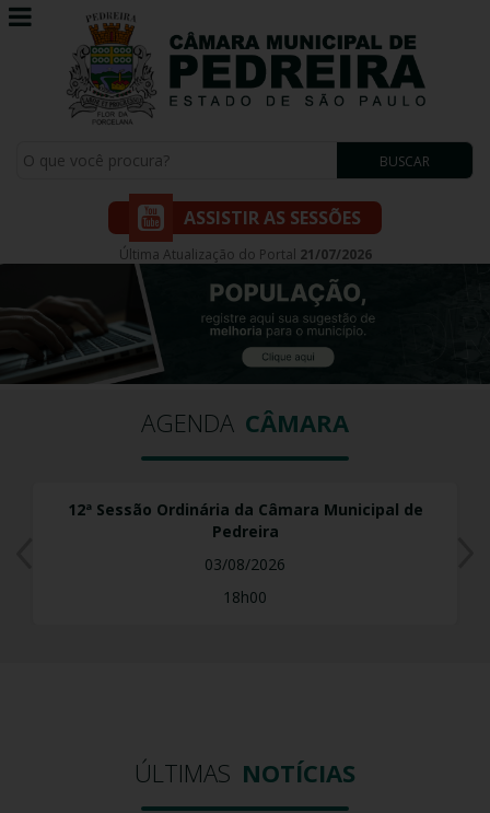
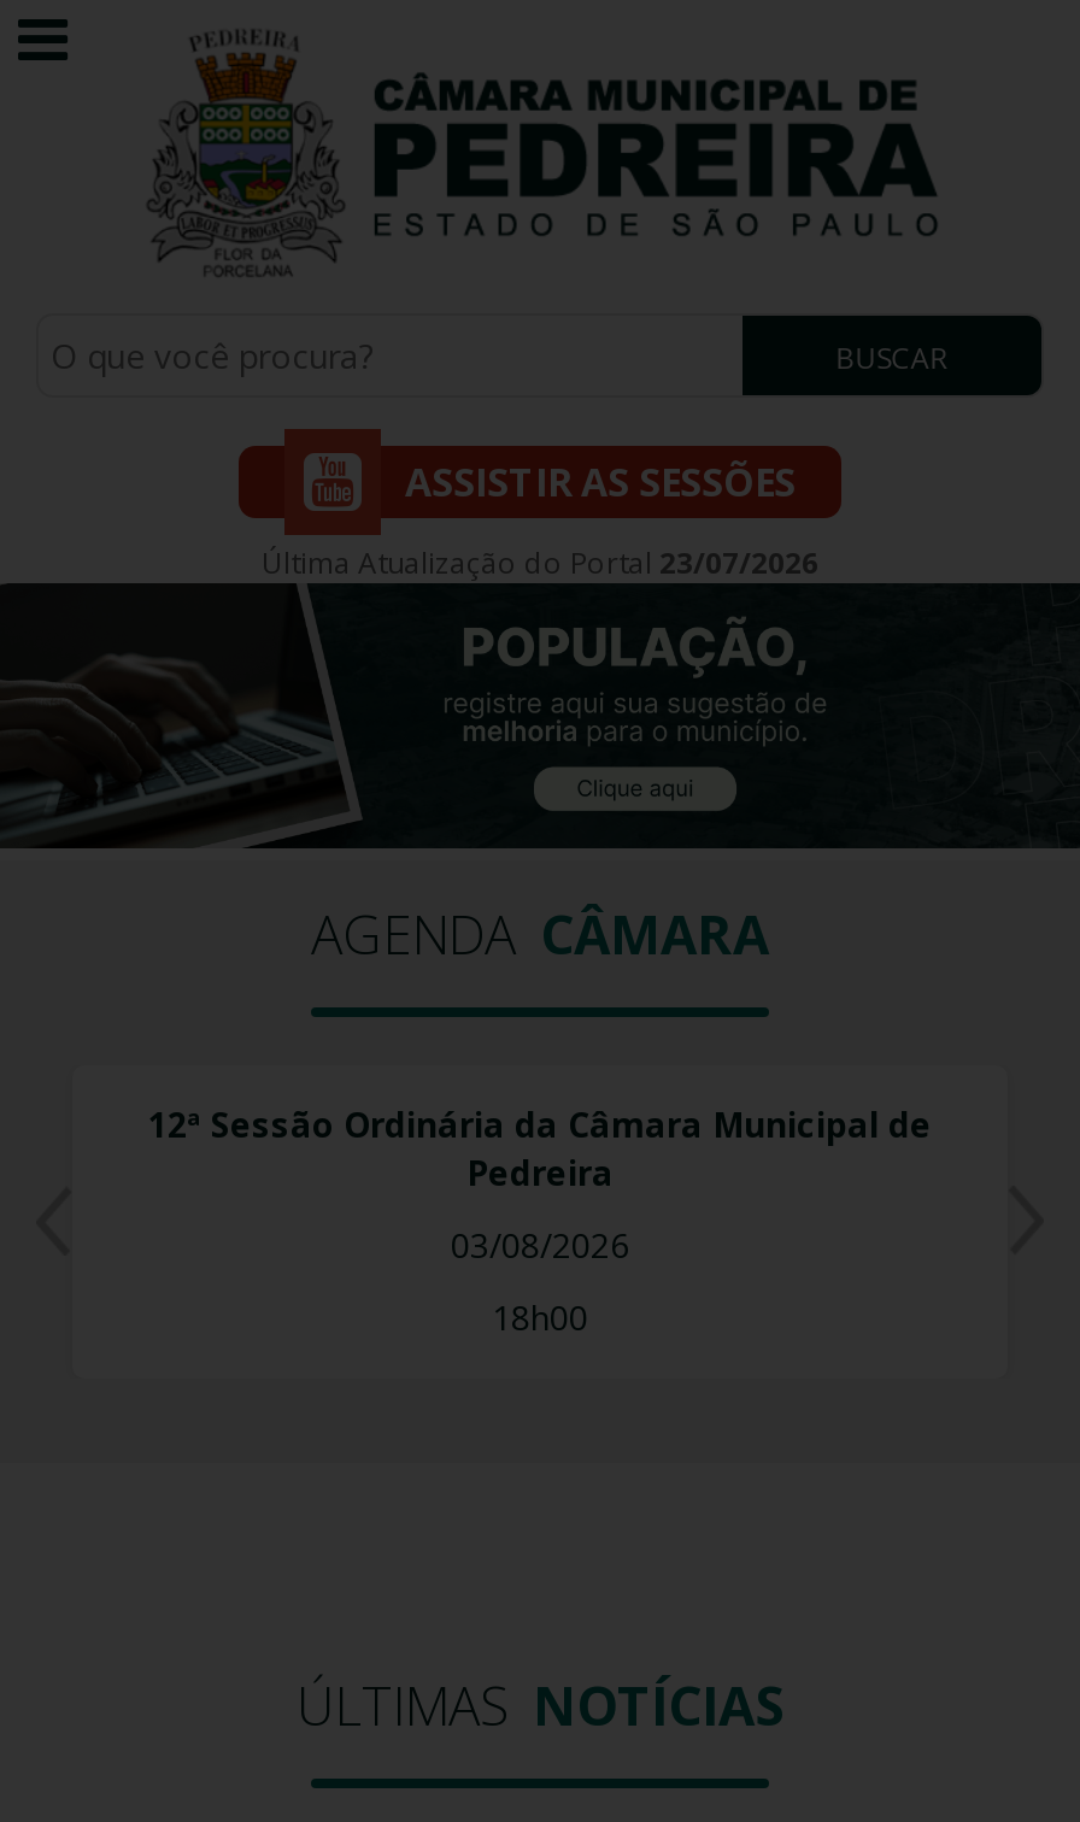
[119,245,371,263] Última Atualização do Portal 21/07/2026 -> [262,542,818,583] Última Atualização do Portal 23/07/2026

